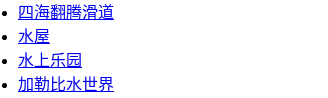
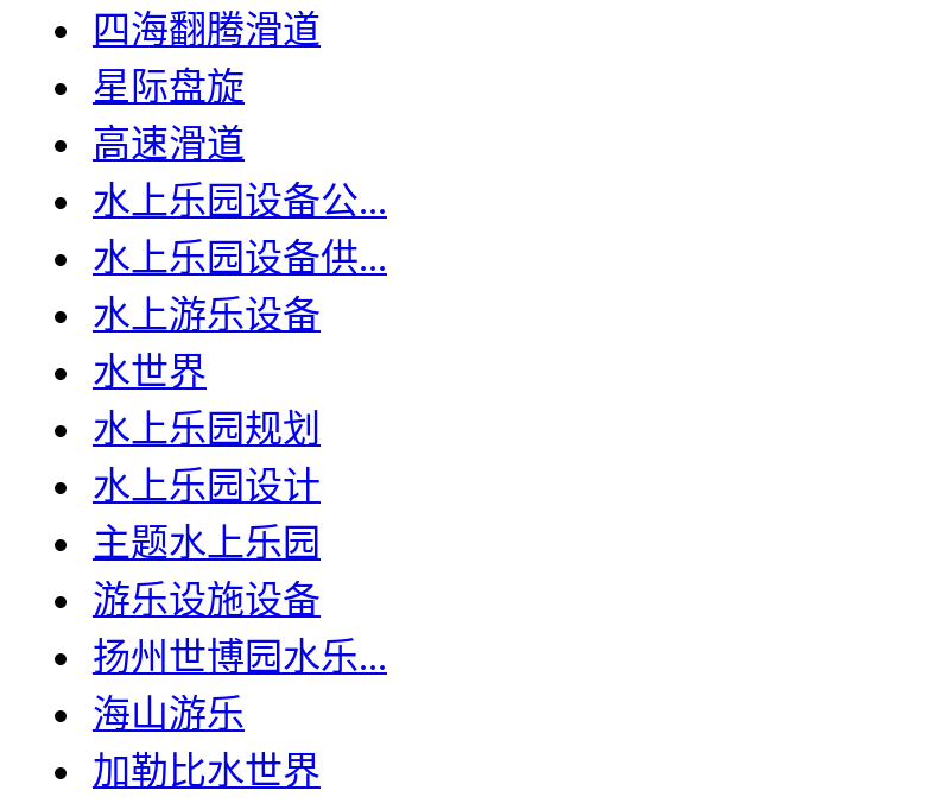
[18,28,82,69] 水屋 | 水上乐园 -> [93,66,387,733] 星际盘旋 | 高速滑道 | 水上乐园设备公... | 水上乐园设备供... | 水上游乐设备 | 水世界 | 水上乐园规划 | 水上乐园设计 | 主题水上乐园 | 游乐设施设备 | 扬州世博园水乐... | 海山游乐

